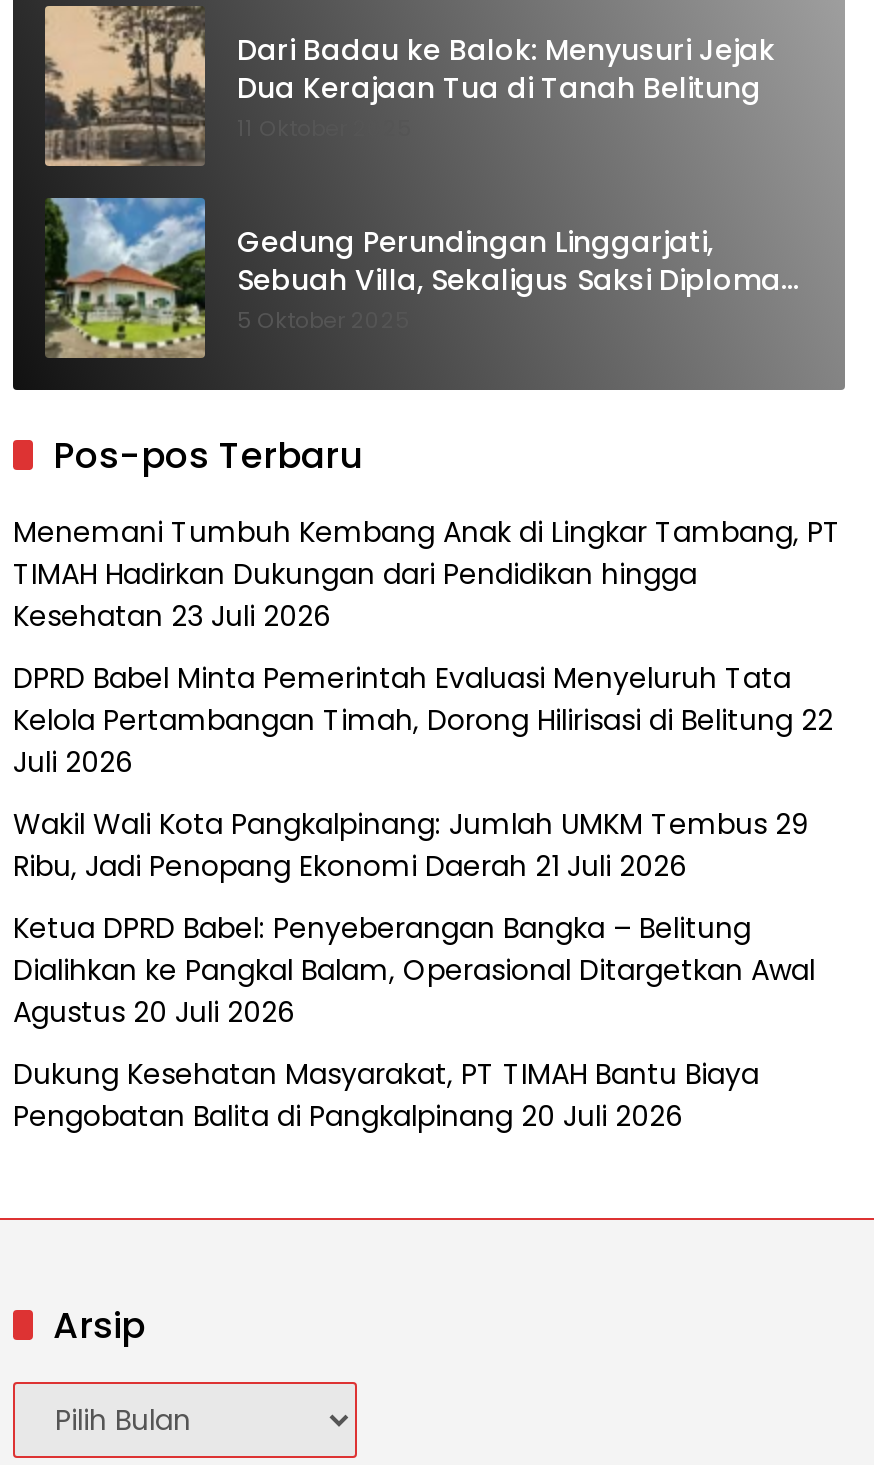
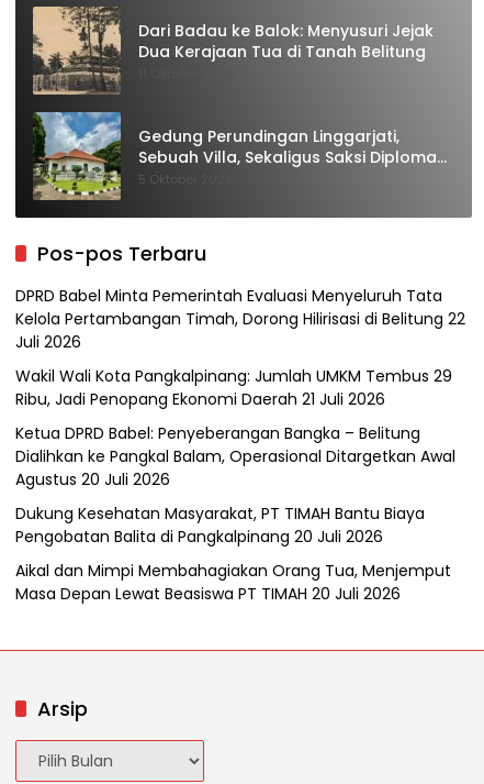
[13,511,841,635] Menemani Tumbuh Kembang Anak di Lingkar Tambang, PT | TIMAH Hadirkan Dukungan dari Pendidikan hingga | Kesehatan 23 Juli 2026 -> none
moved [13,657,833,1135] -> [15,285,465,548]: DPRD Babel Minta Pemerintah Evaluasi Menyeluruh Tata | Kelola Pertambangan Timah, Dorong Hilirisasi di Belitung 22 | Juli 2026 | ... | Dukung Kesehatan Masyarakat, PT TIMAH Bantu Biaya | Pengobatan Balita di Pangkalpinang 20 Juli 2026
none -> [15,560,451,605] Aikal dan Mimpi Membahagiakan Orang Tua, Menjemput | Masa Depan Lewat Beasiswa PT TIMAH 20 Juli 2026

